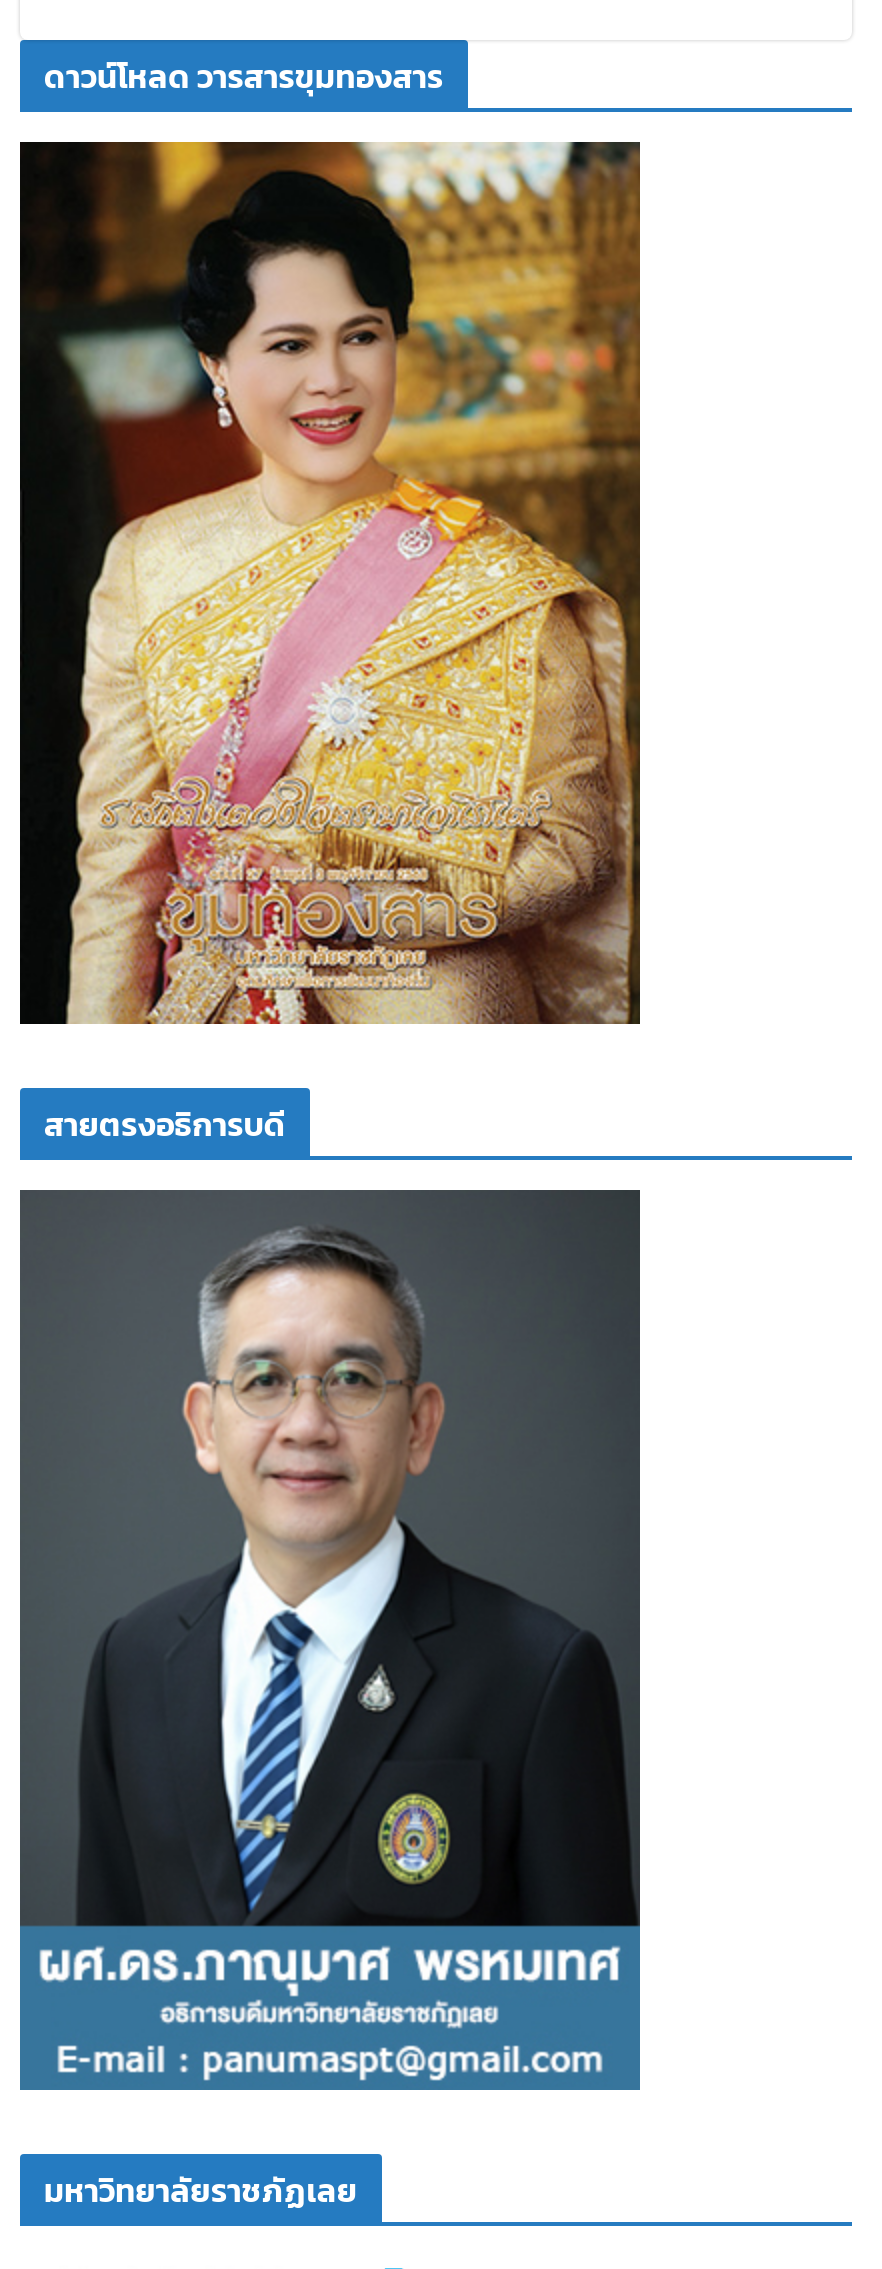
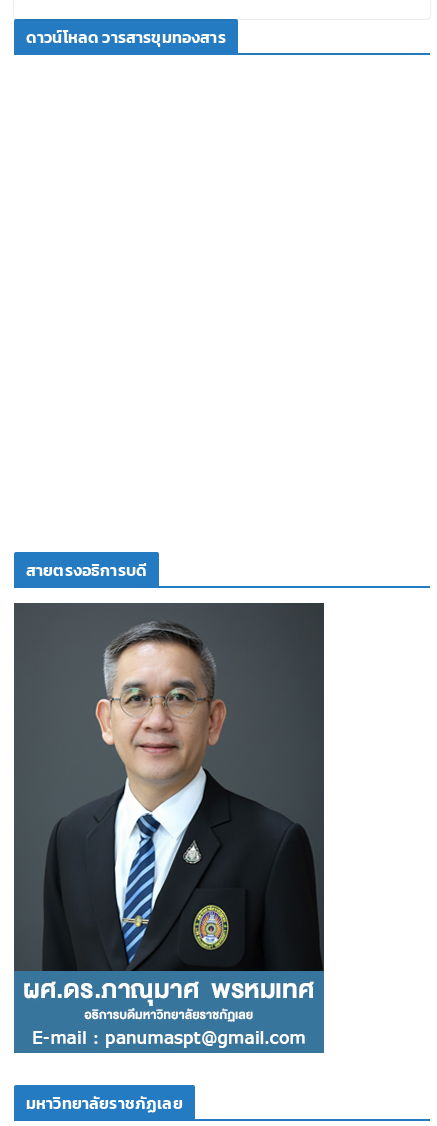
[18,139,642,1027] [image] -> none

